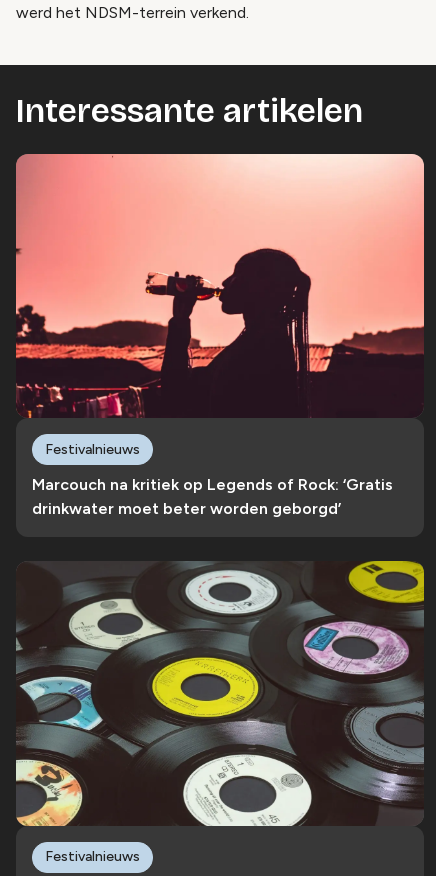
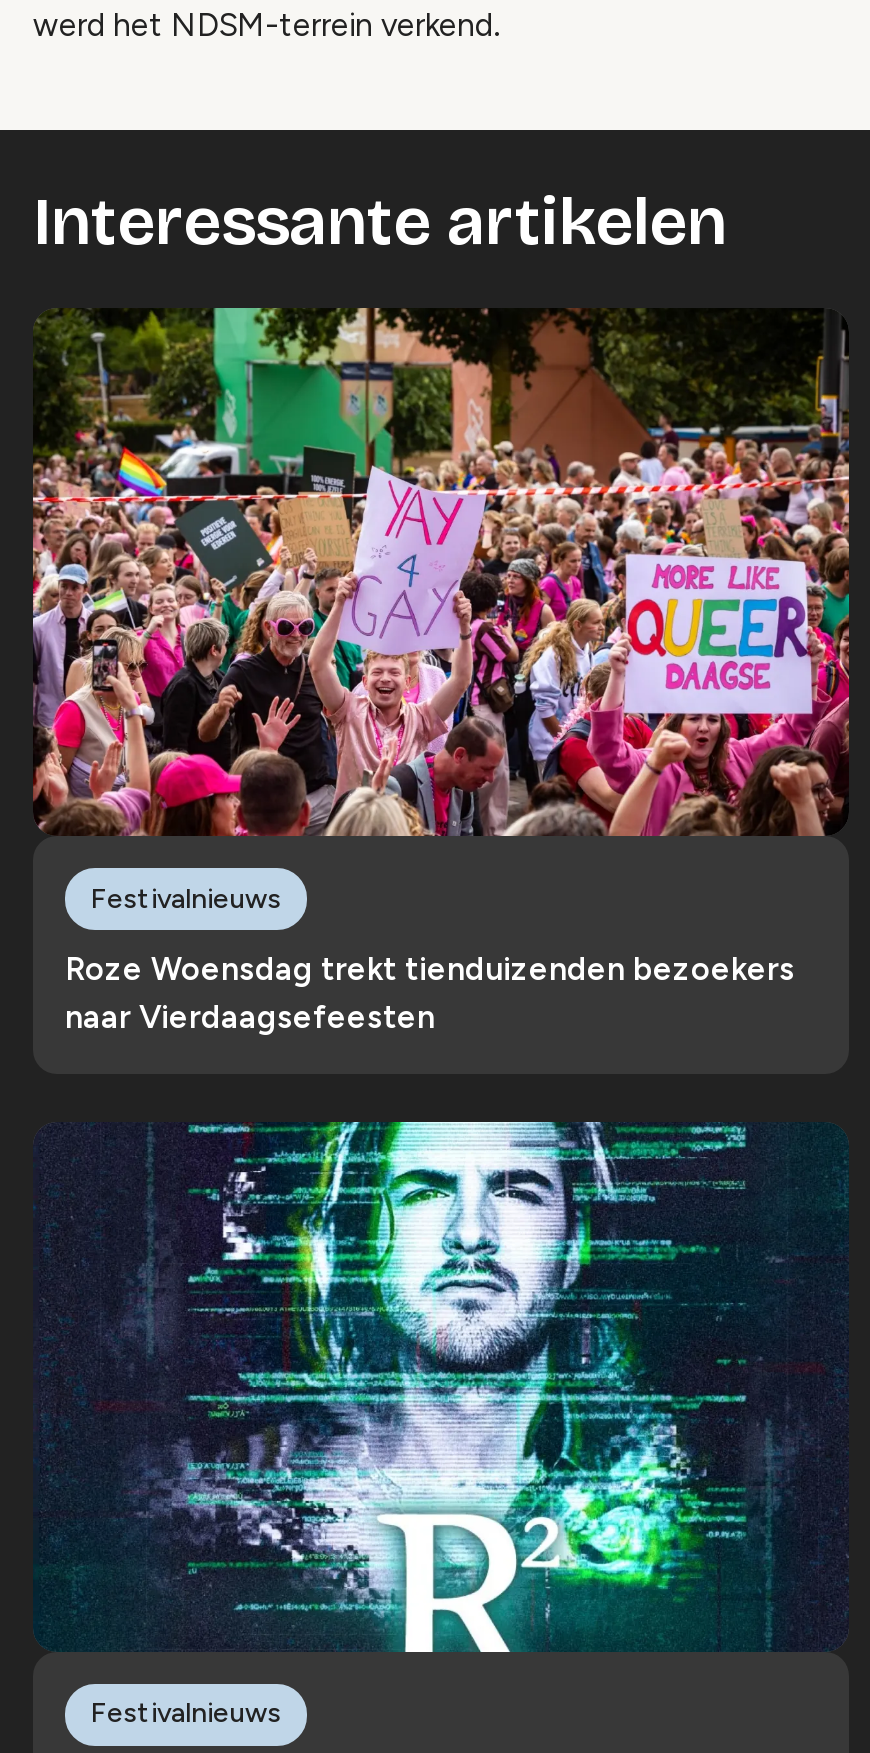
[15,153,425,419] [image] -> [31,306,851,838] [image]
[32,475,393,518] Marcouch na kritiek op Legends of Rock: ‘Gratis | drinkwater moet beter worden geborgd’ -> [65,951,795,1037] Roze Woensdag trekt tienduizenden bezoekers | naar Vierdaagsefeesten
[15,560,425,827] [image] -> [33,1120,849,1654] [image]

